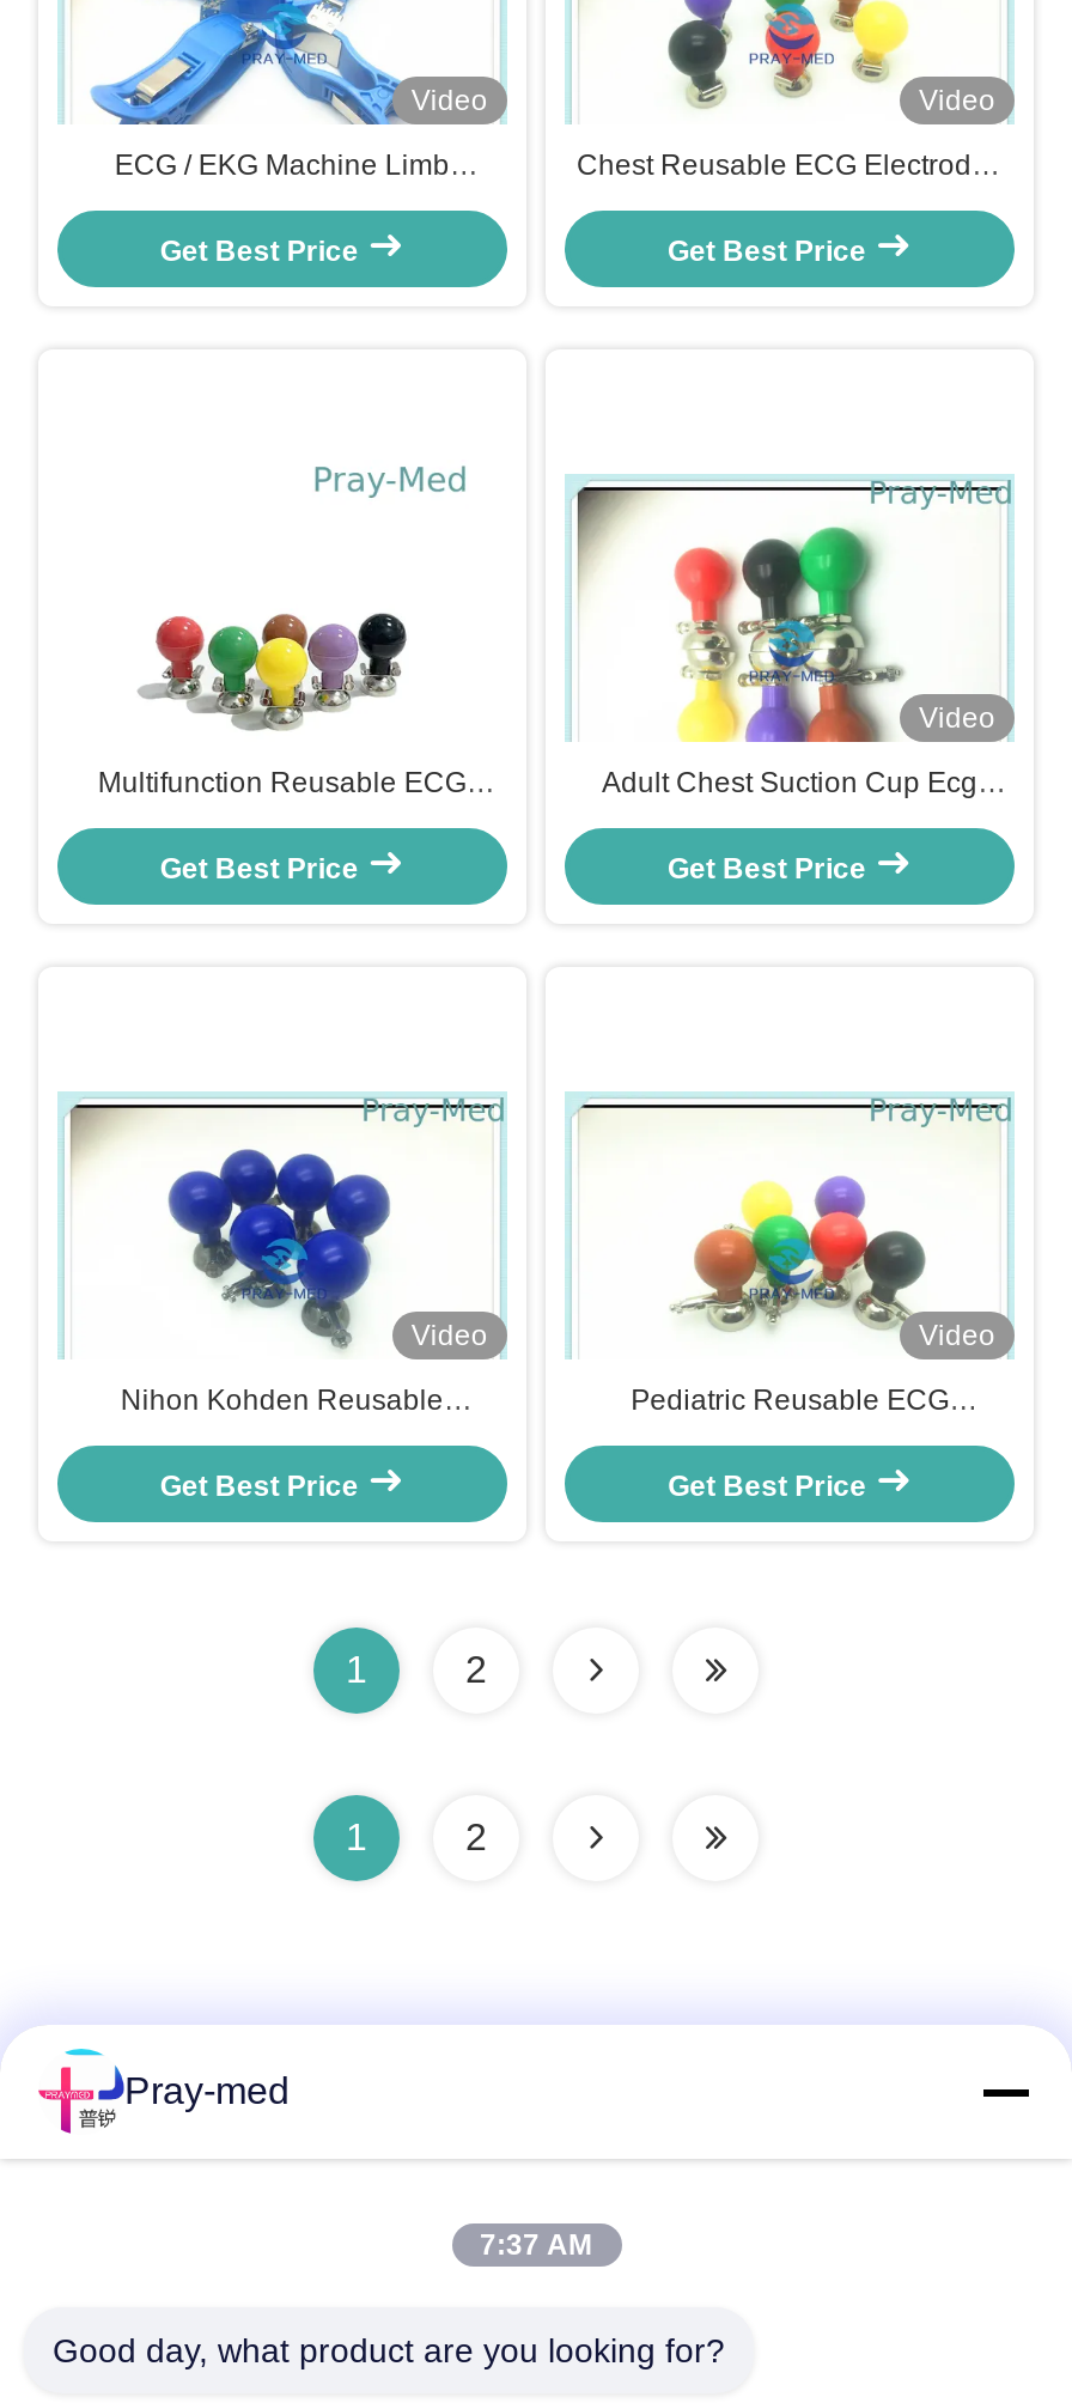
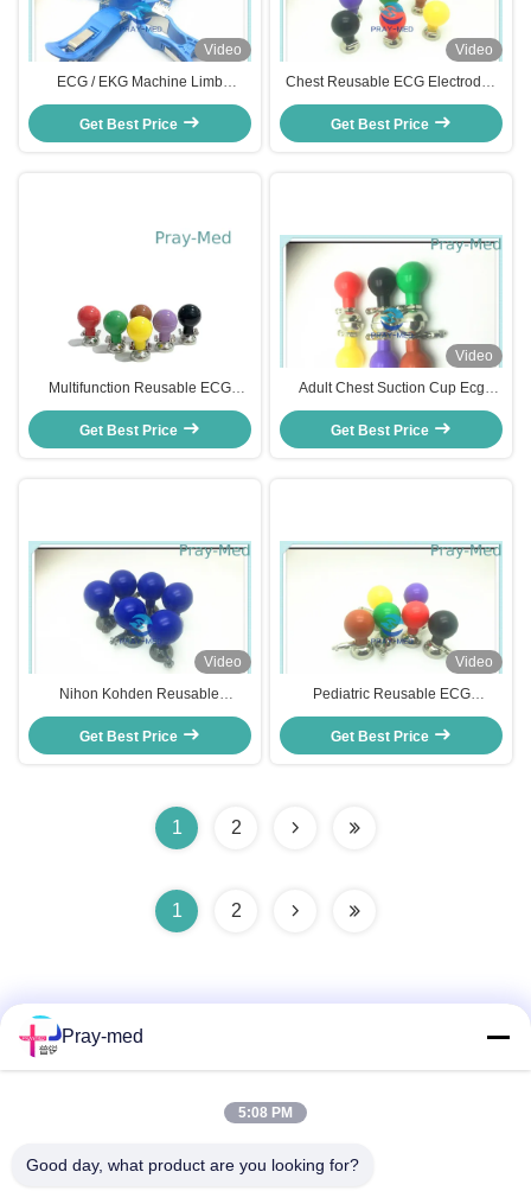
[480,2228,592,2262] 7:37 AM -> [238,1104,293,1121] 5:08 PM

